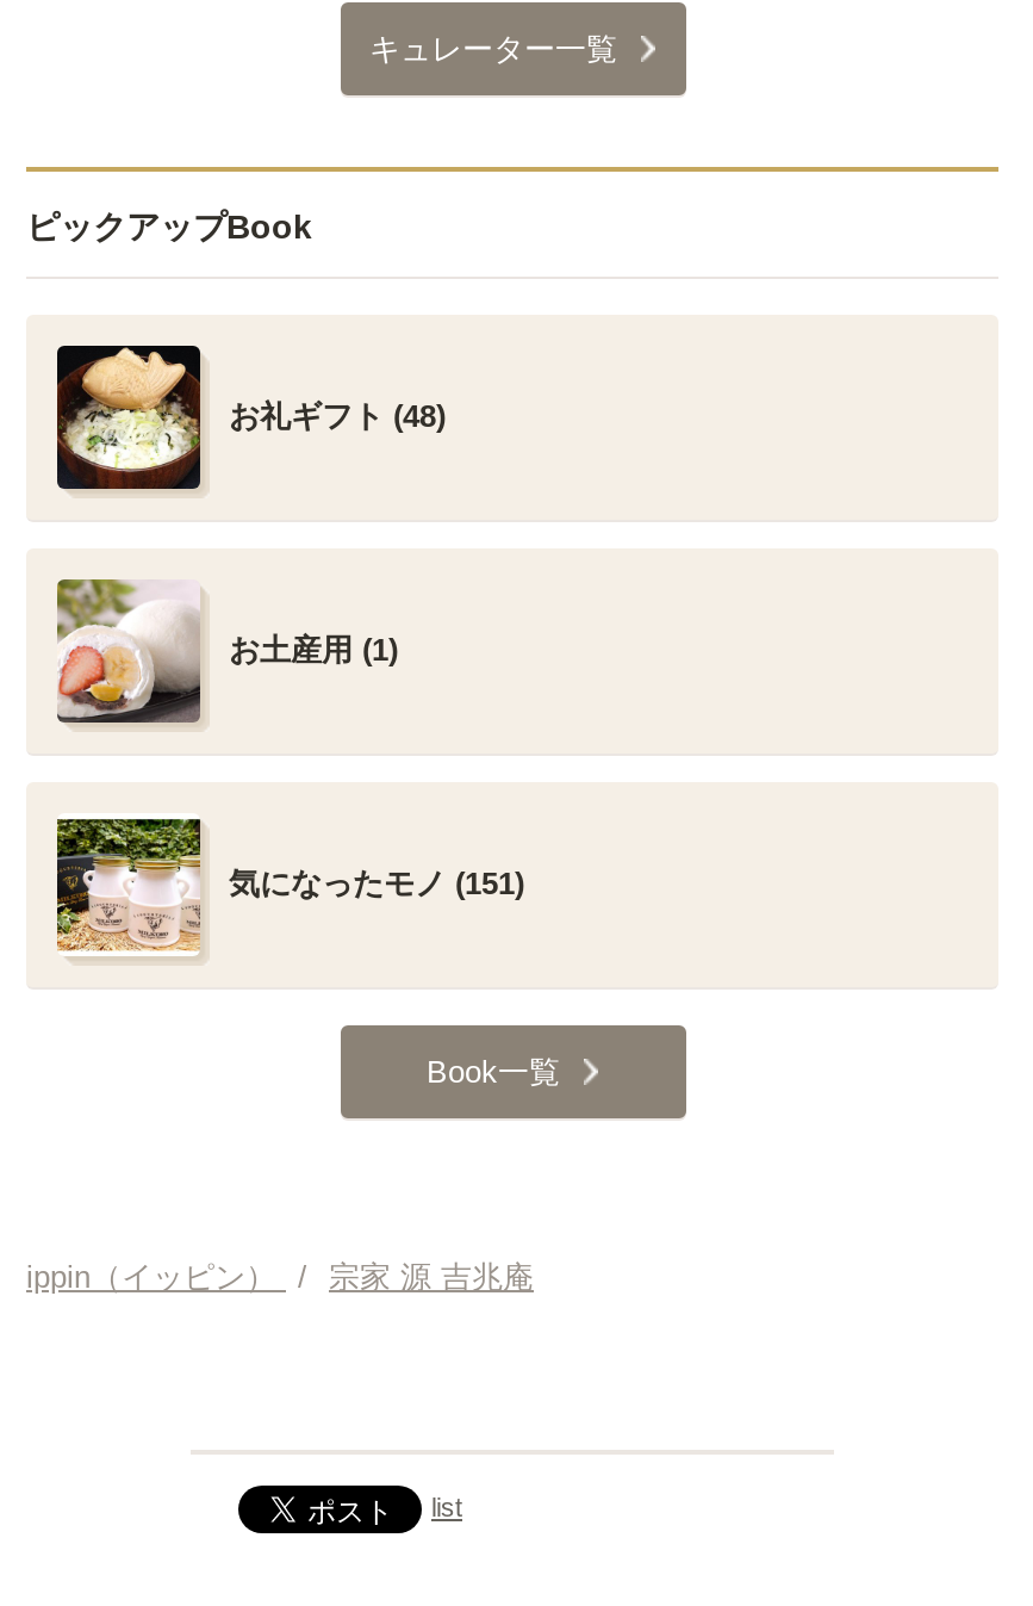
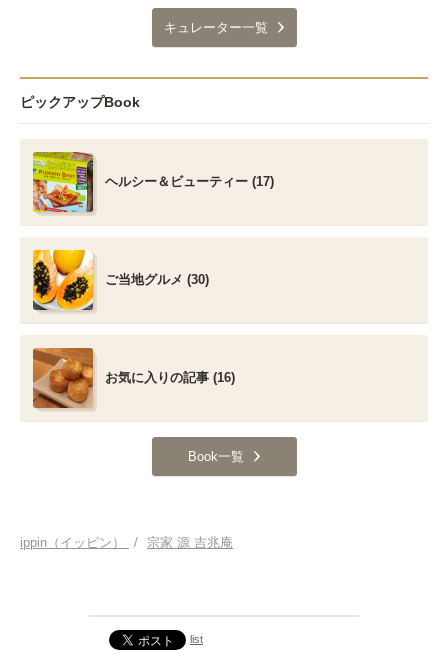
[55,343,446,491] [image] | お礼ギフト (48) -> [32,151,274,213] [image] | ヘルシー＆ビューティー (17)
[55,577,398,725] [image] | お土産用 (1) -> [32,249,209,310] [image] | ご当地グルメ (30)
[55,813,524,956] [image] | 気になったモノ (151) -> [32,347,235,409] [image] | お気に入りの記事 (16)

